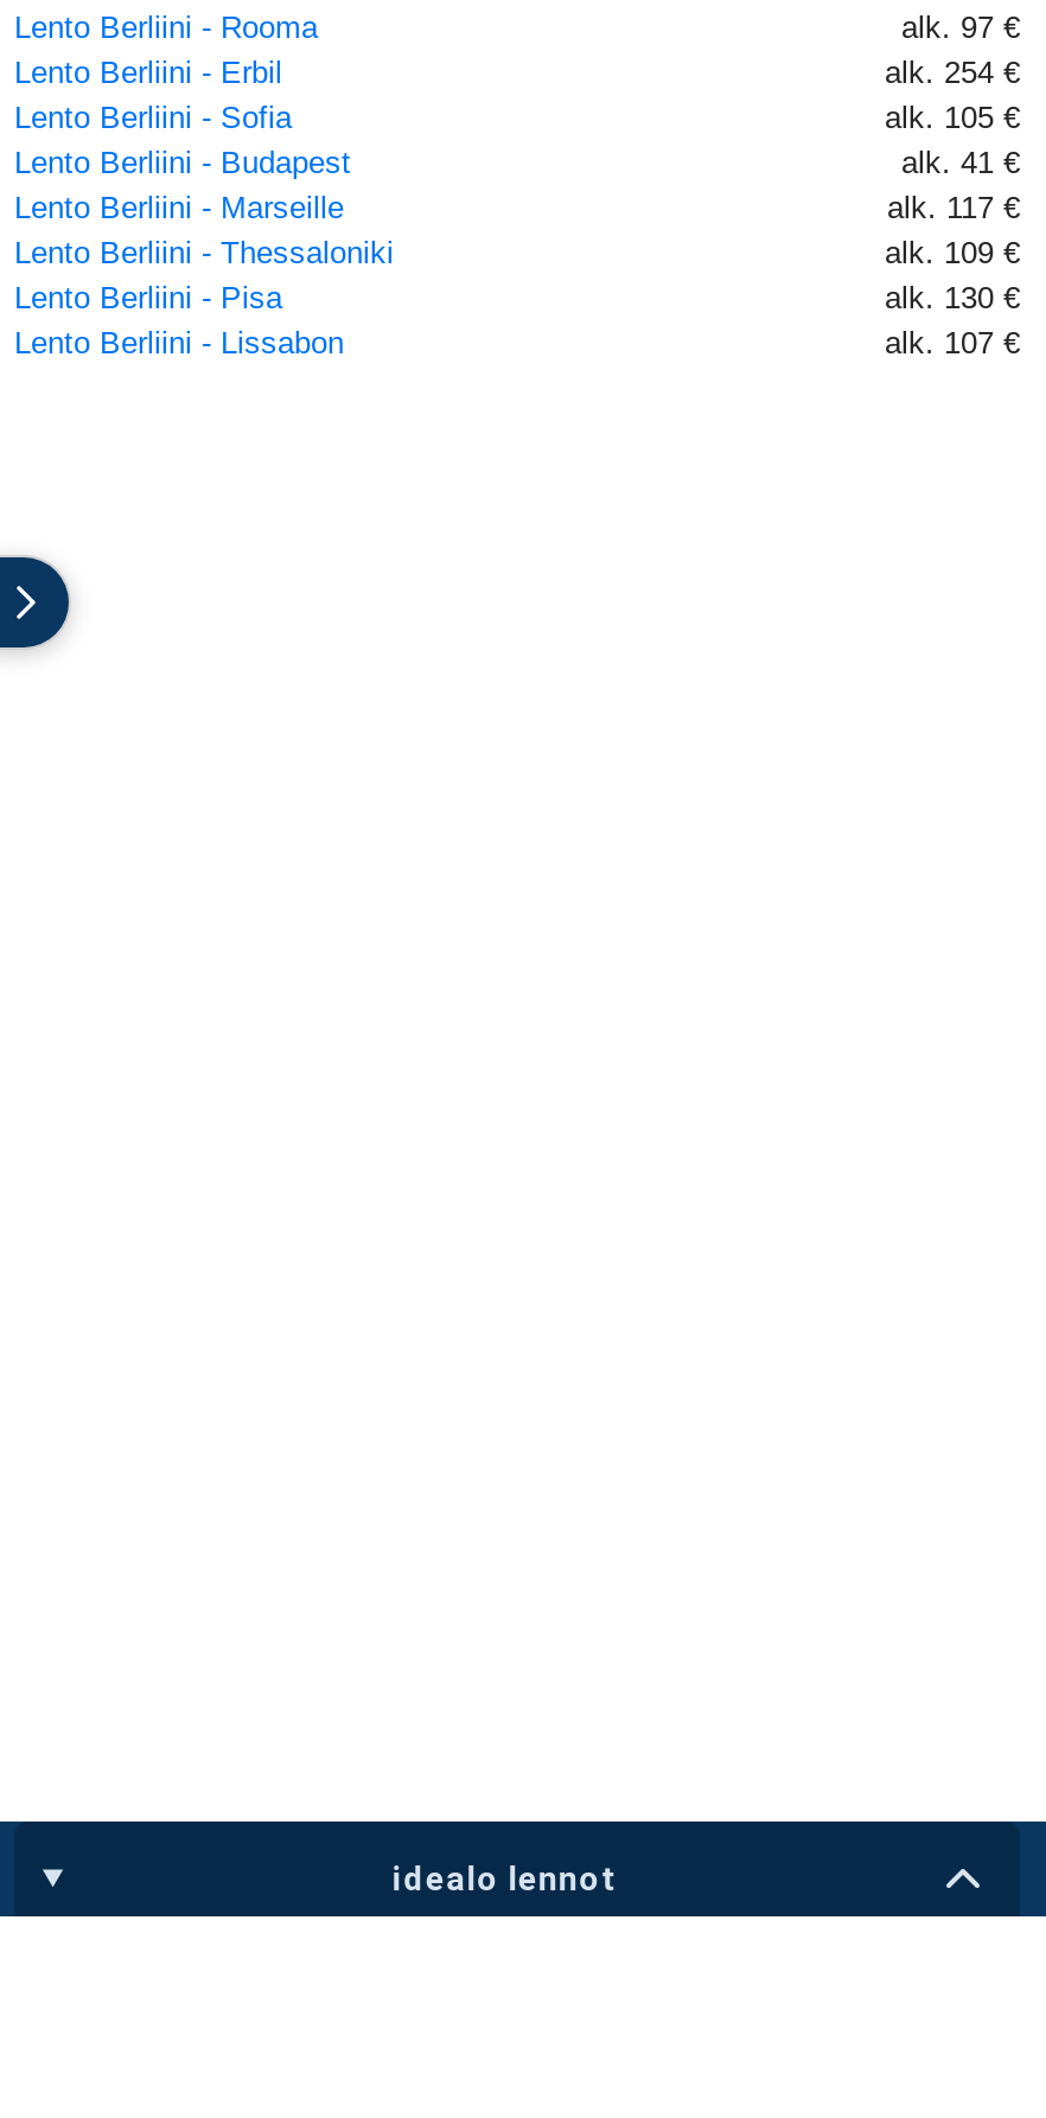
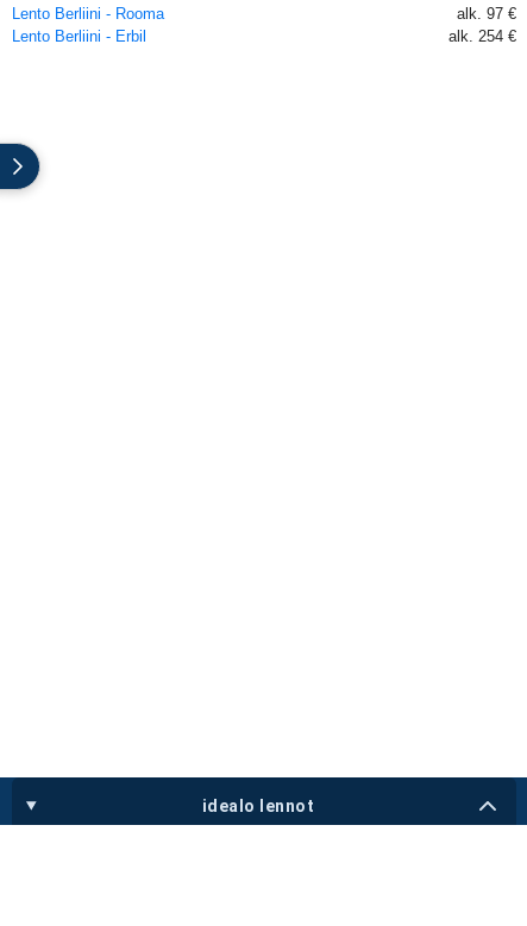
[14,98,1020,359] Lento Berliini - Sofia | alk. 105 € | Lento Berliini - Budapest | alk. 41 € | Lento Berliini - Marseille | alk. 117 € | Lento Berliini - Thessaloniki | alk. 109 € | Lento Berliini - Pisa | alk. 130 € | Lento Berliini - Lissabon | alk. 107 € -> none

